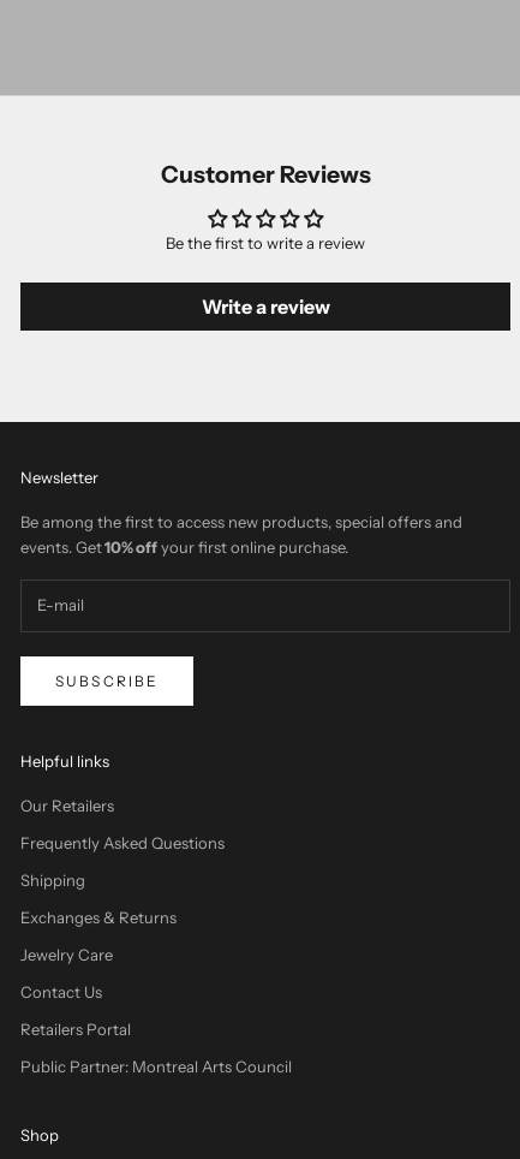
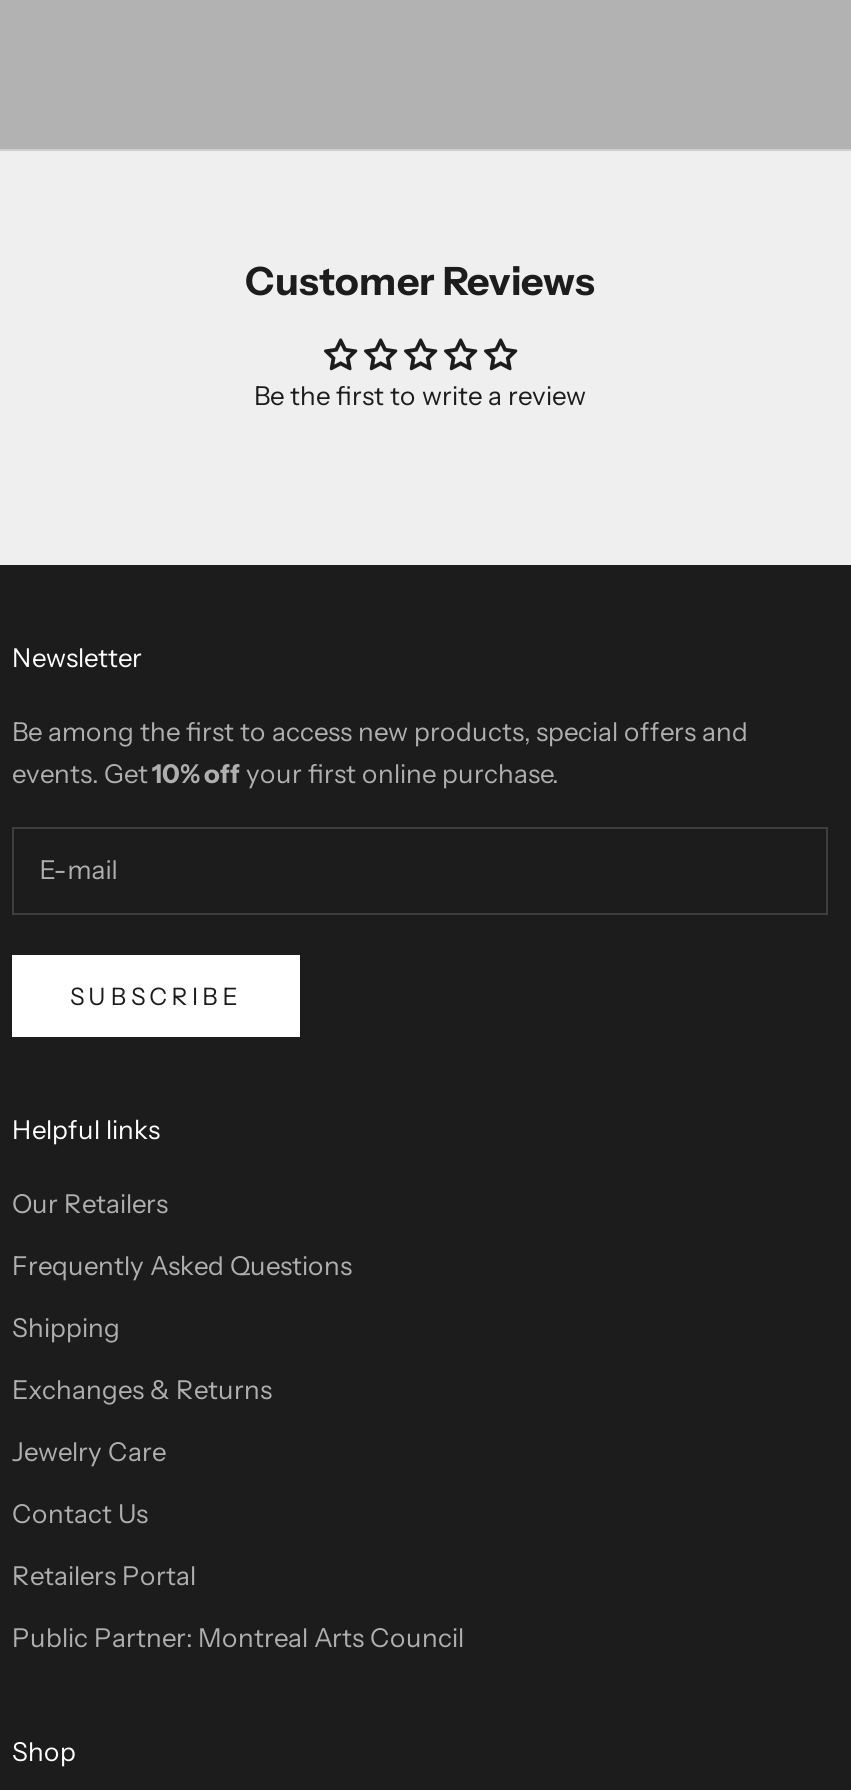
[201,294,330,318] Write a review -> none

